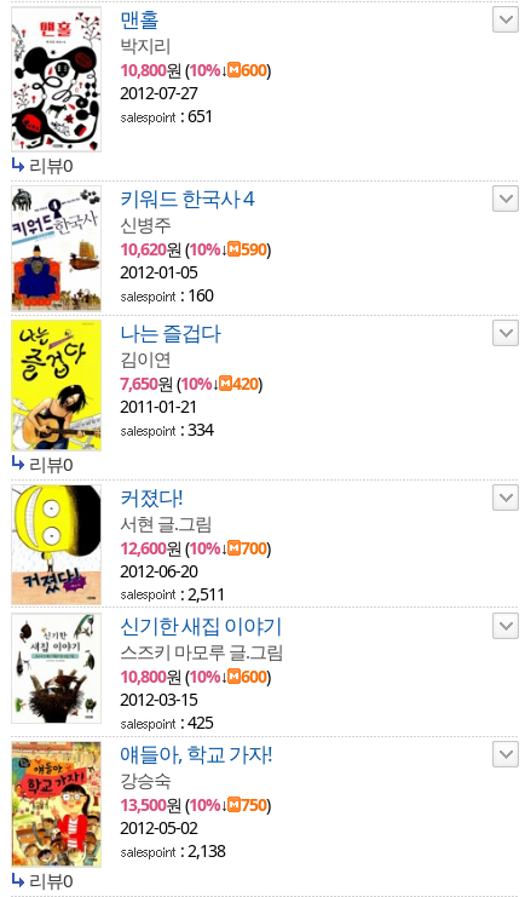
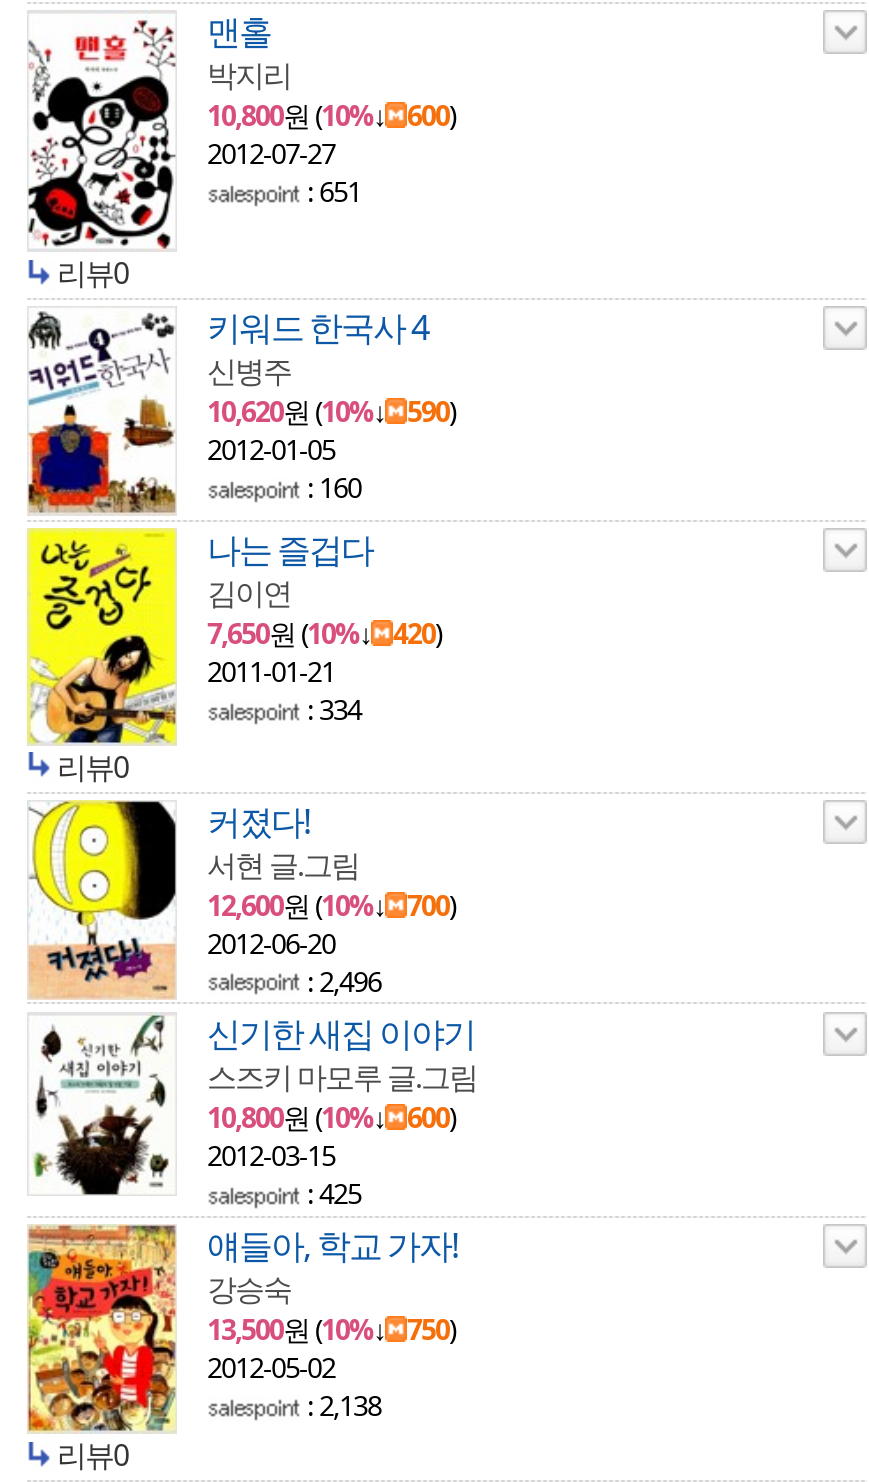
[177,582,225,605] : 2,511 -> [301,961,381,999] : 2,496

